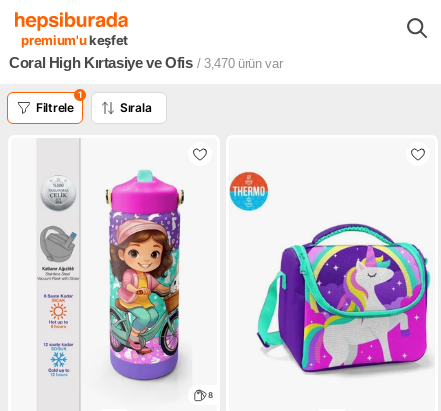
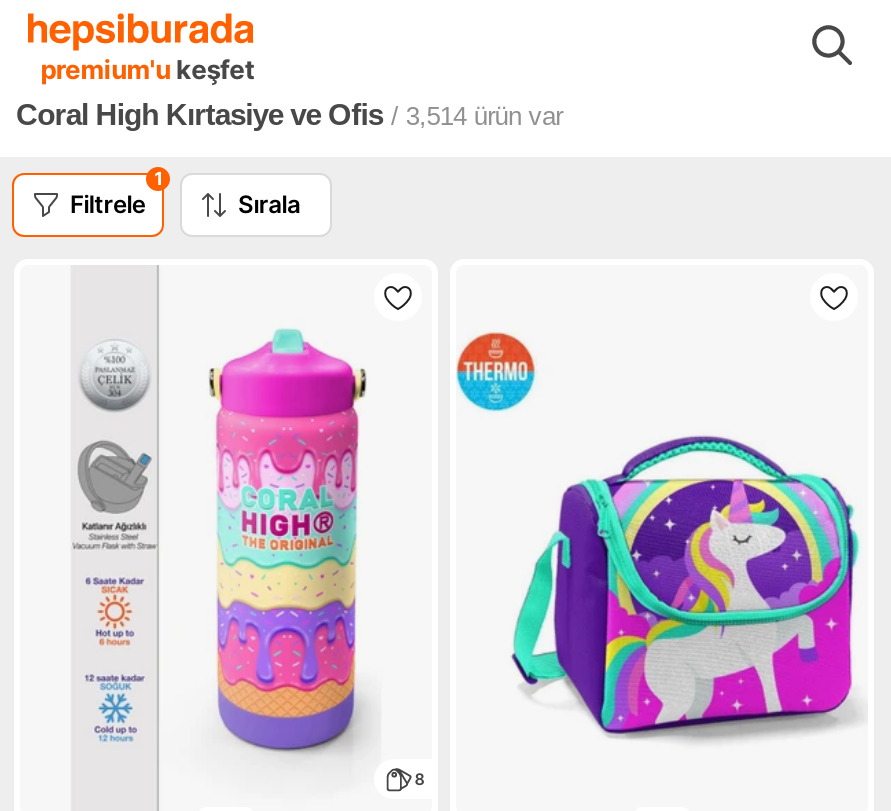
[9,54,282,71] Coral High Kırtasiye ve Ofis / 3,470 ürün var -> [16,97,563,131] Coral High Kırtasiye ve Ofis / 3,514 ürün var
[109,209,181,364] [image] -> [216,407,360,719] [image]

